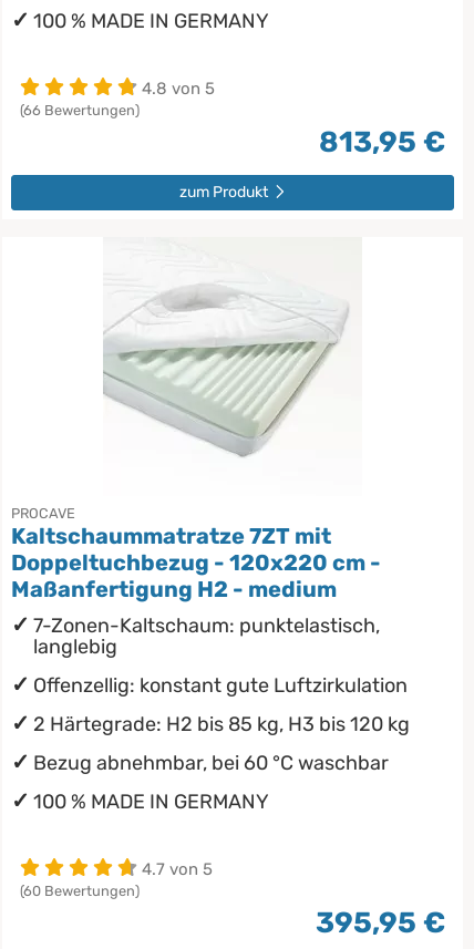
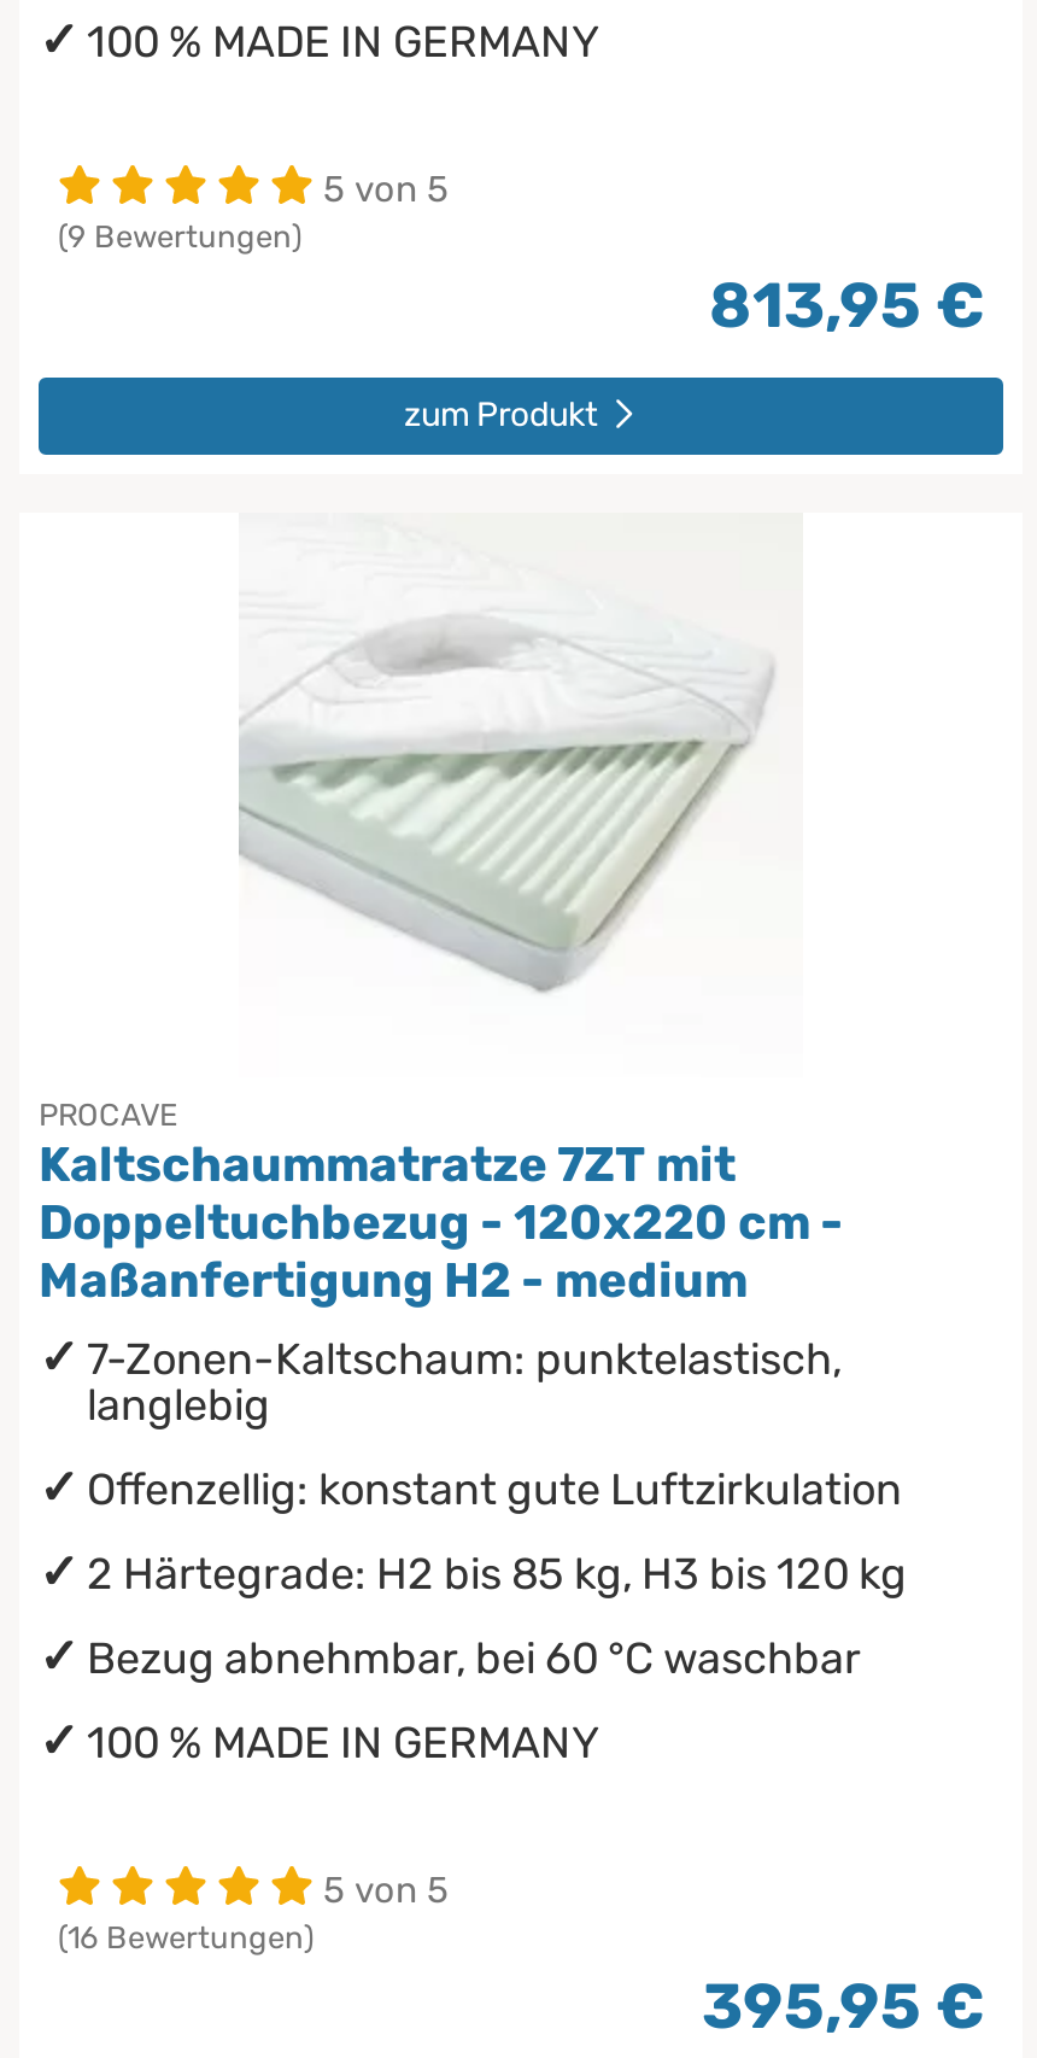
[142,78,215,98] 4.8 von 5 -> [323,167,449,211] 5 von 5
[20,102,140,118] (66 Bewertungen) -> [58,218,301,254] (9 Bewertungen)
[142,859,213,879] 4.7 von 5 -> [323,1867,449,1911] 5 von 5
[20,882,140,899] (60 Bewertungen) -> [58,1918,314,1954] (16 Bewertungen)

